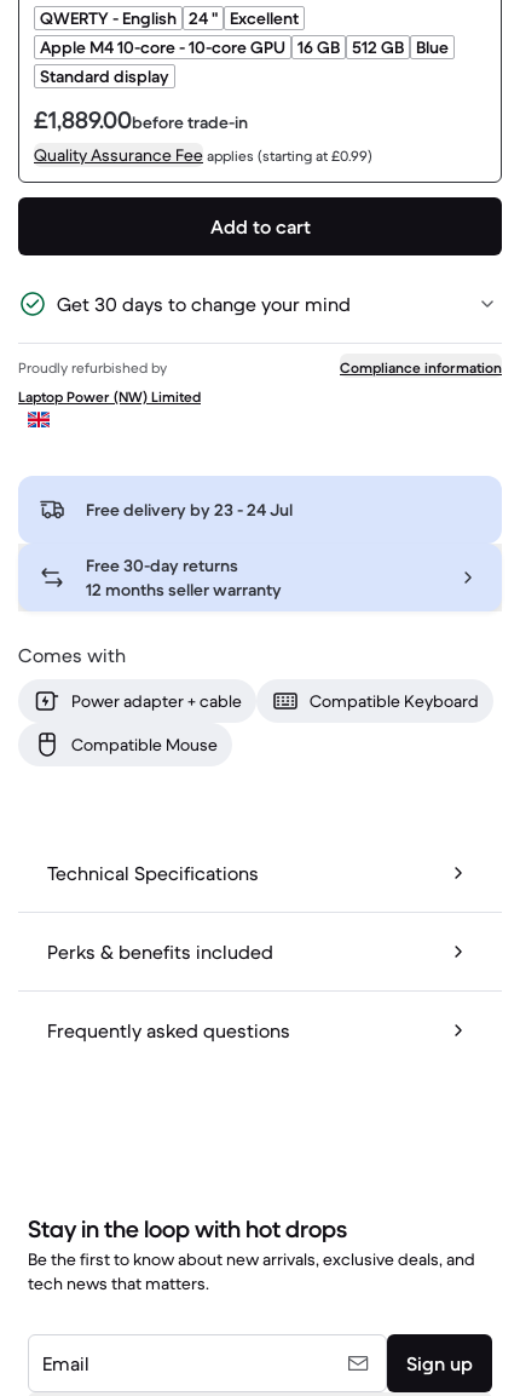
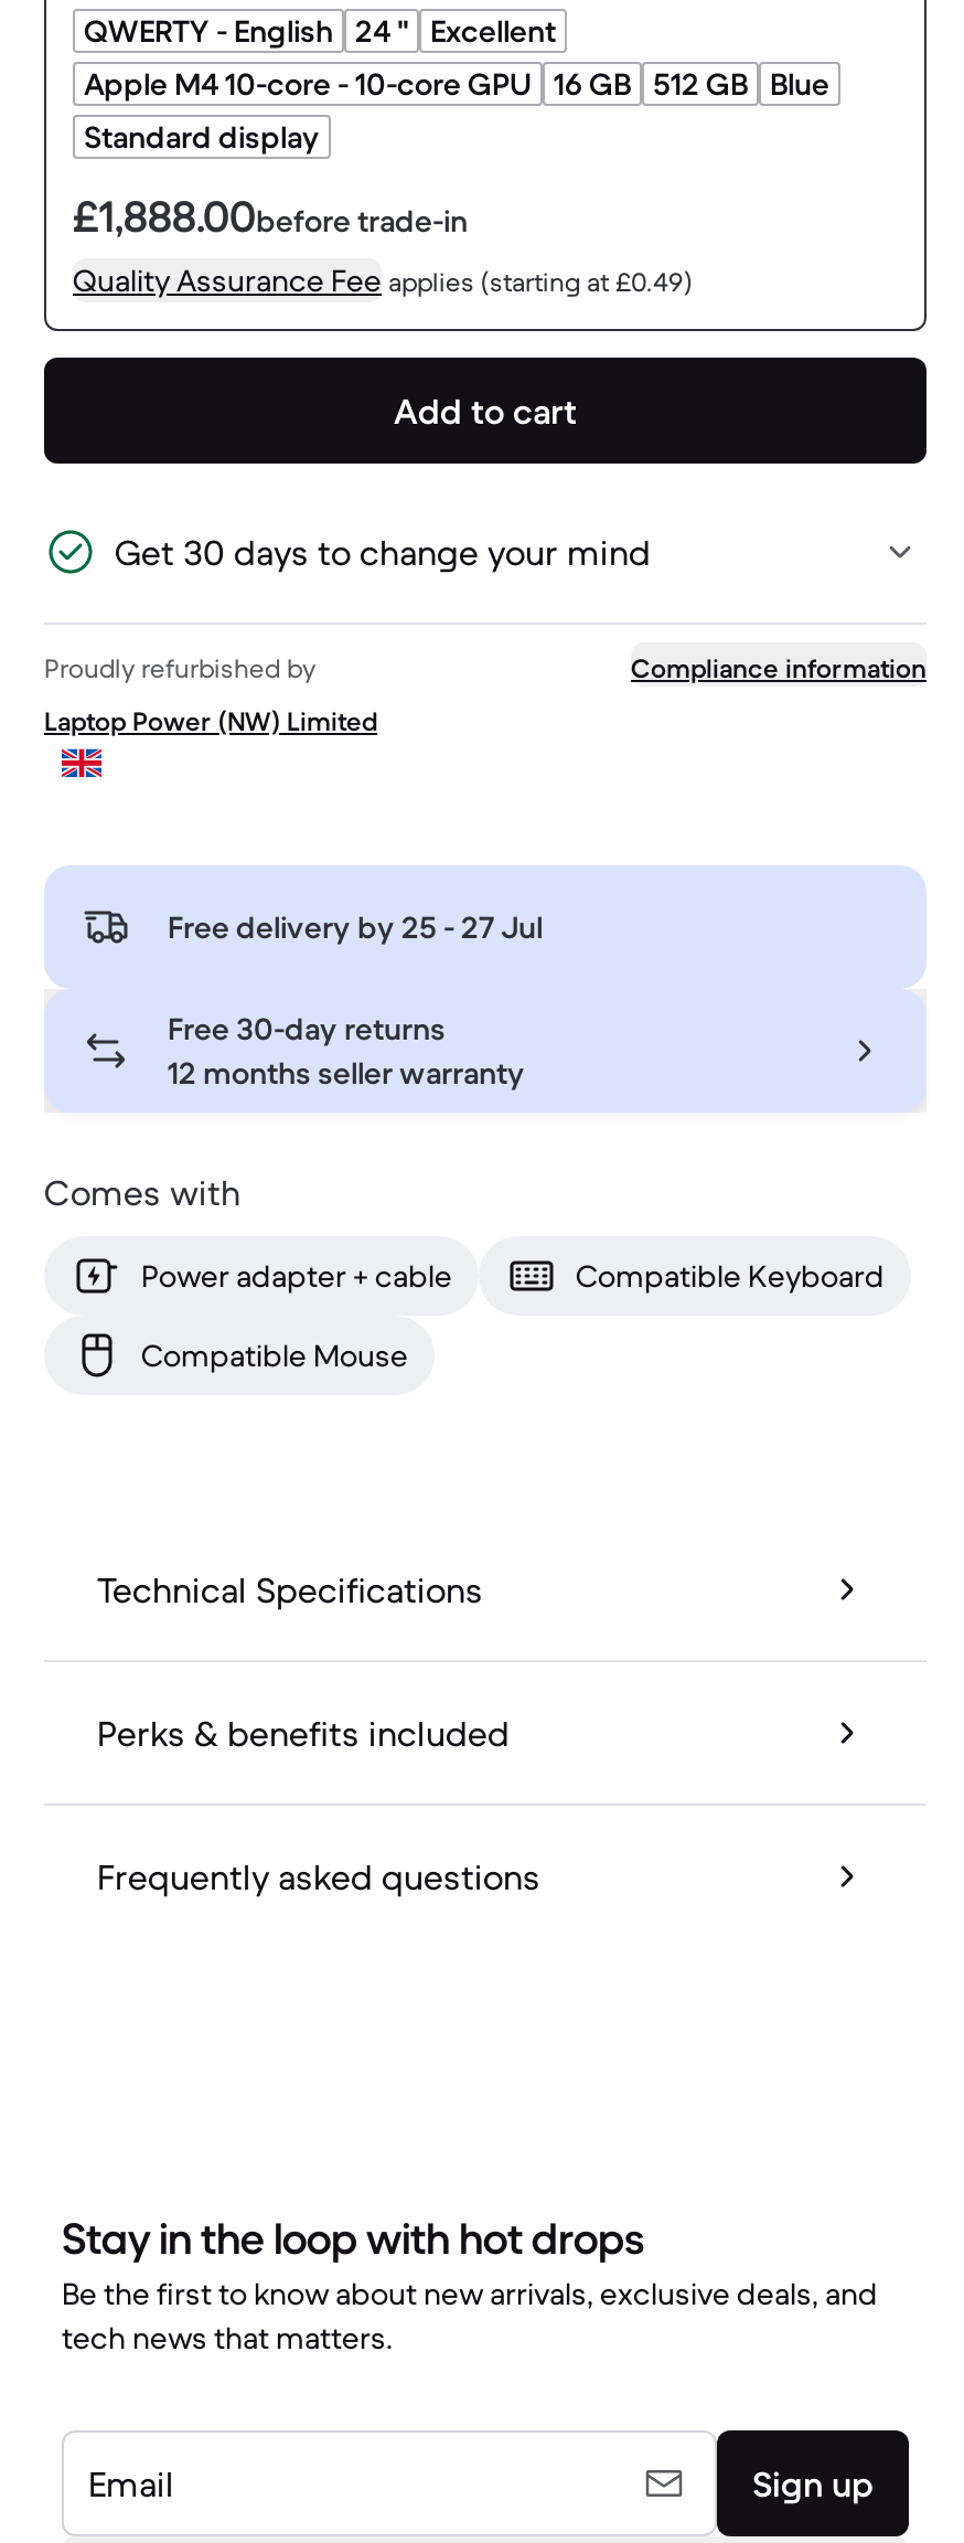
[34,106,248,136] £1,889.00before trade-in -> [73,190,468,245] £1,888.00before trade-in
[34,144,372,166] Quality Assurance Fee applies (starting at £0.99) -> [73,261,693,301] Quality Assurance Fee applies (starting at £0.49)
[86,499,293,520] Free delivery by 23 - 24 Jul -> [168,907,543,947] Free delivery by 25 - 27 Jul

